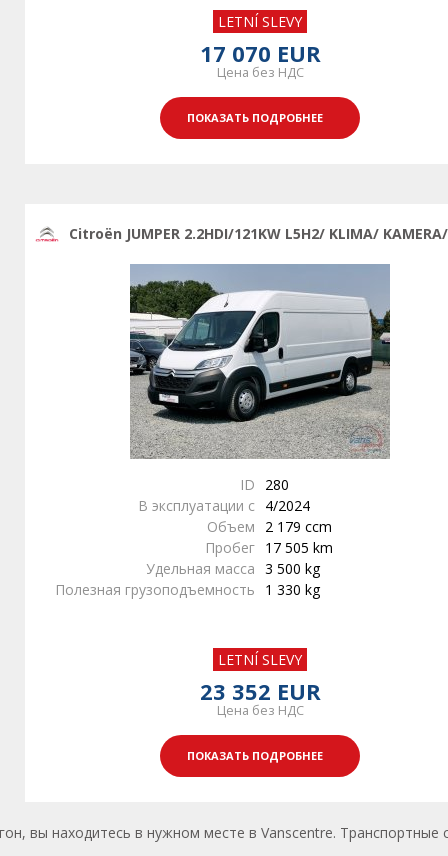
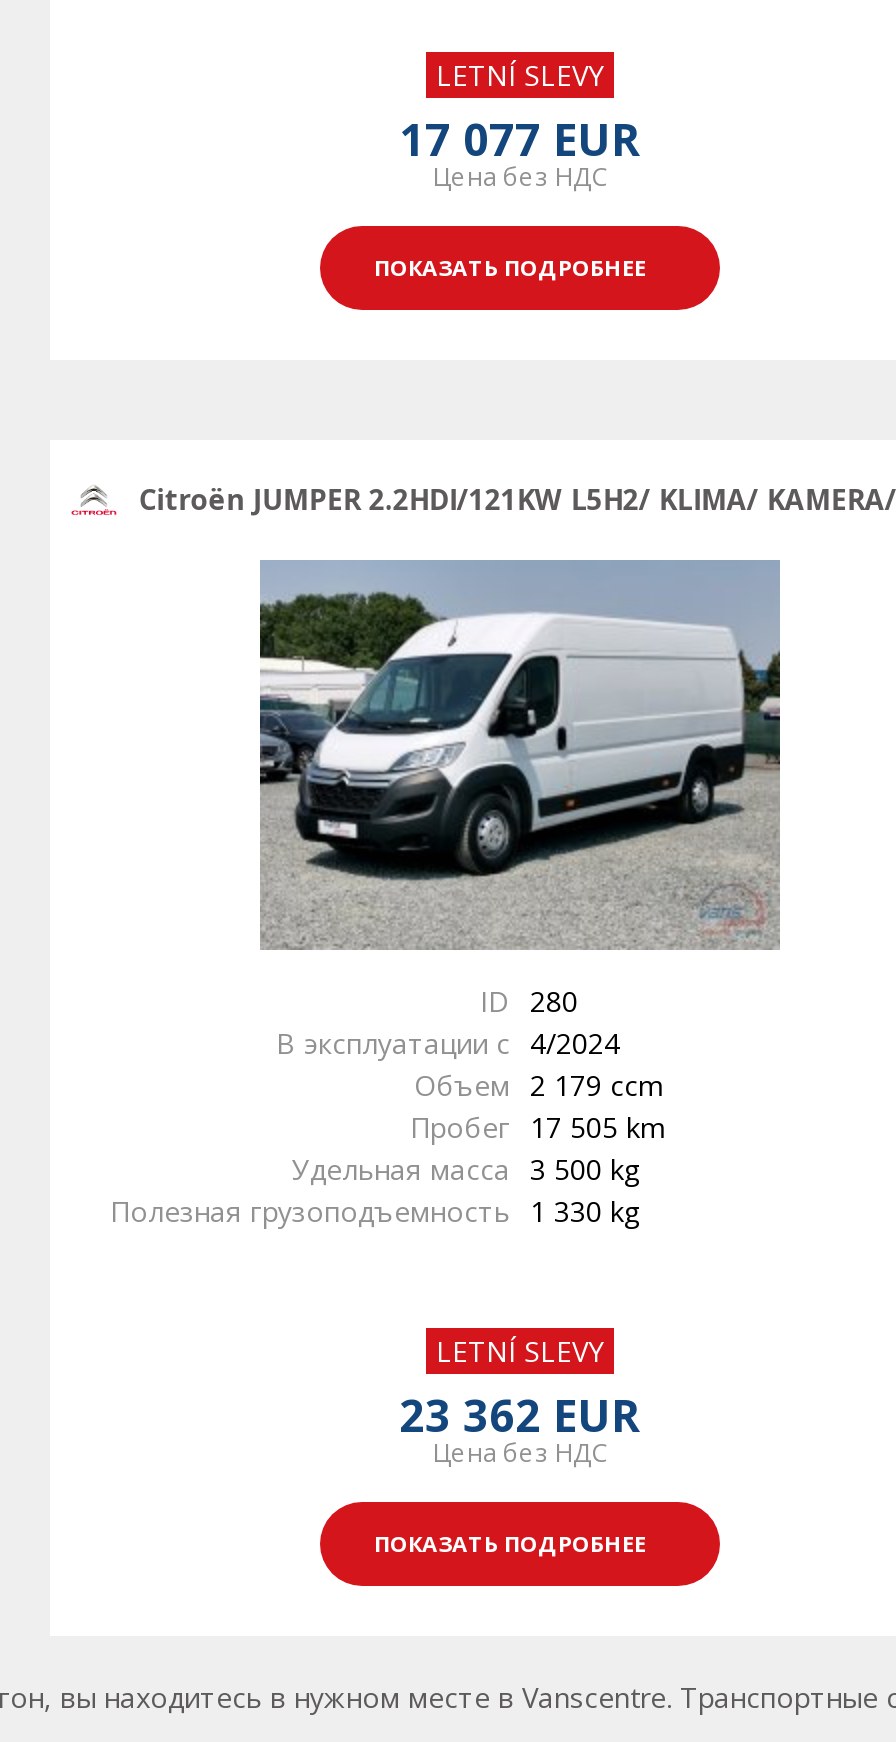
[199,38,320,68] 17 070 EUR -> [399,108,641,168] 17 077 EUR
[199,676,320,706] 23 352 EUR -> [399,1384,641,1444] 23 362 EUR

